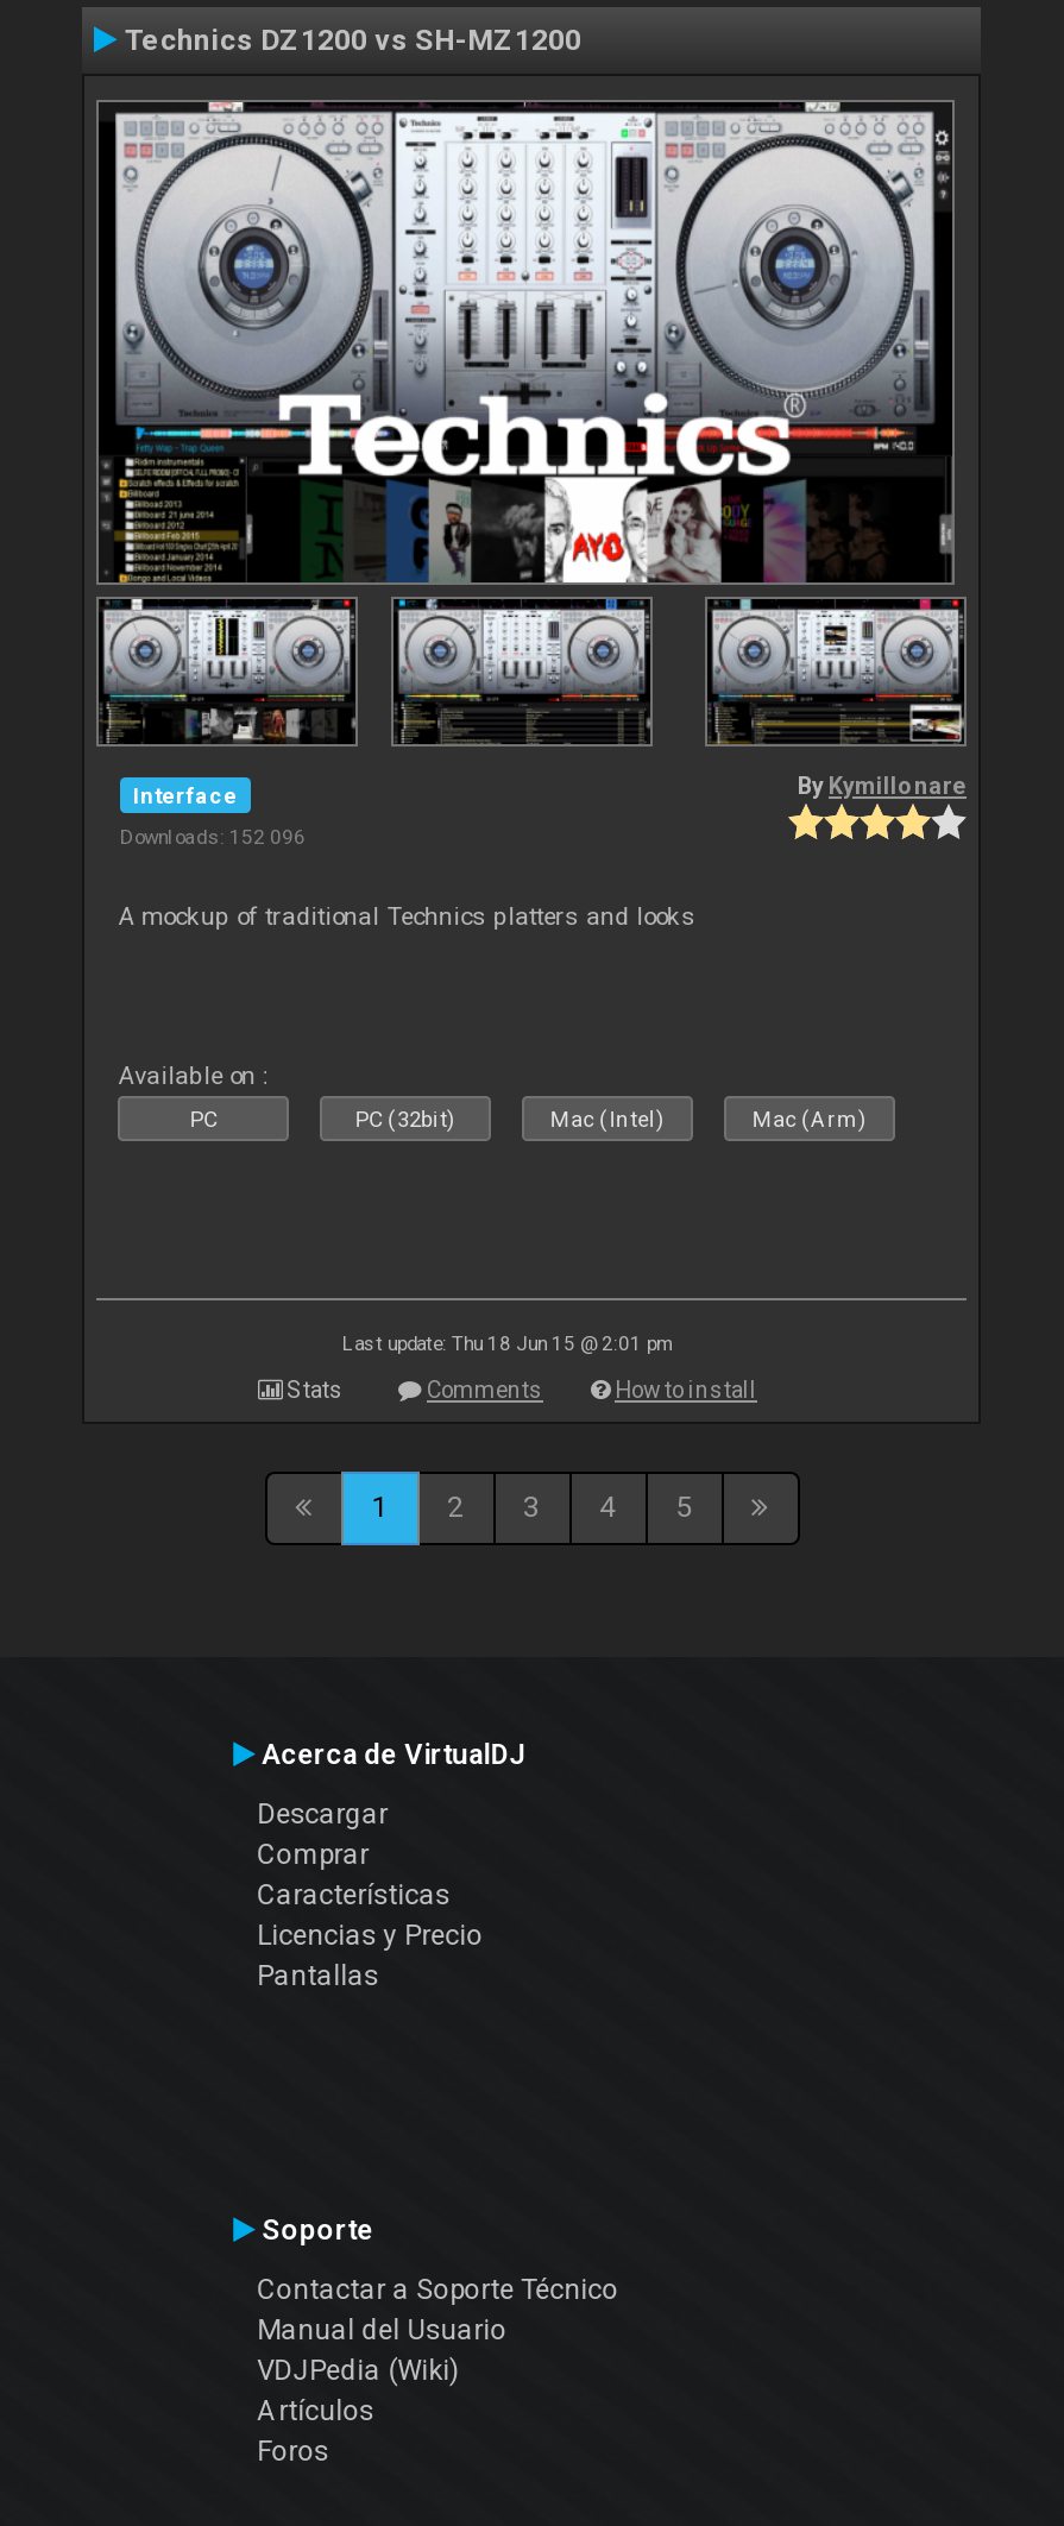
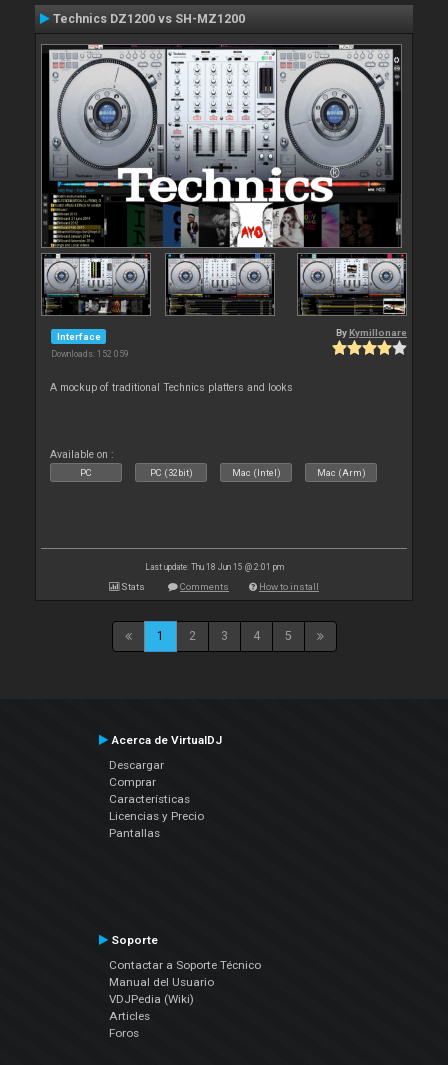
[120,826,306,850] Downloads: 152 096 -> [51,349,129,359] Downloads: 152 059
[257,2395,374,2429] Artículos -> [109,1009,150,1023] Articles

